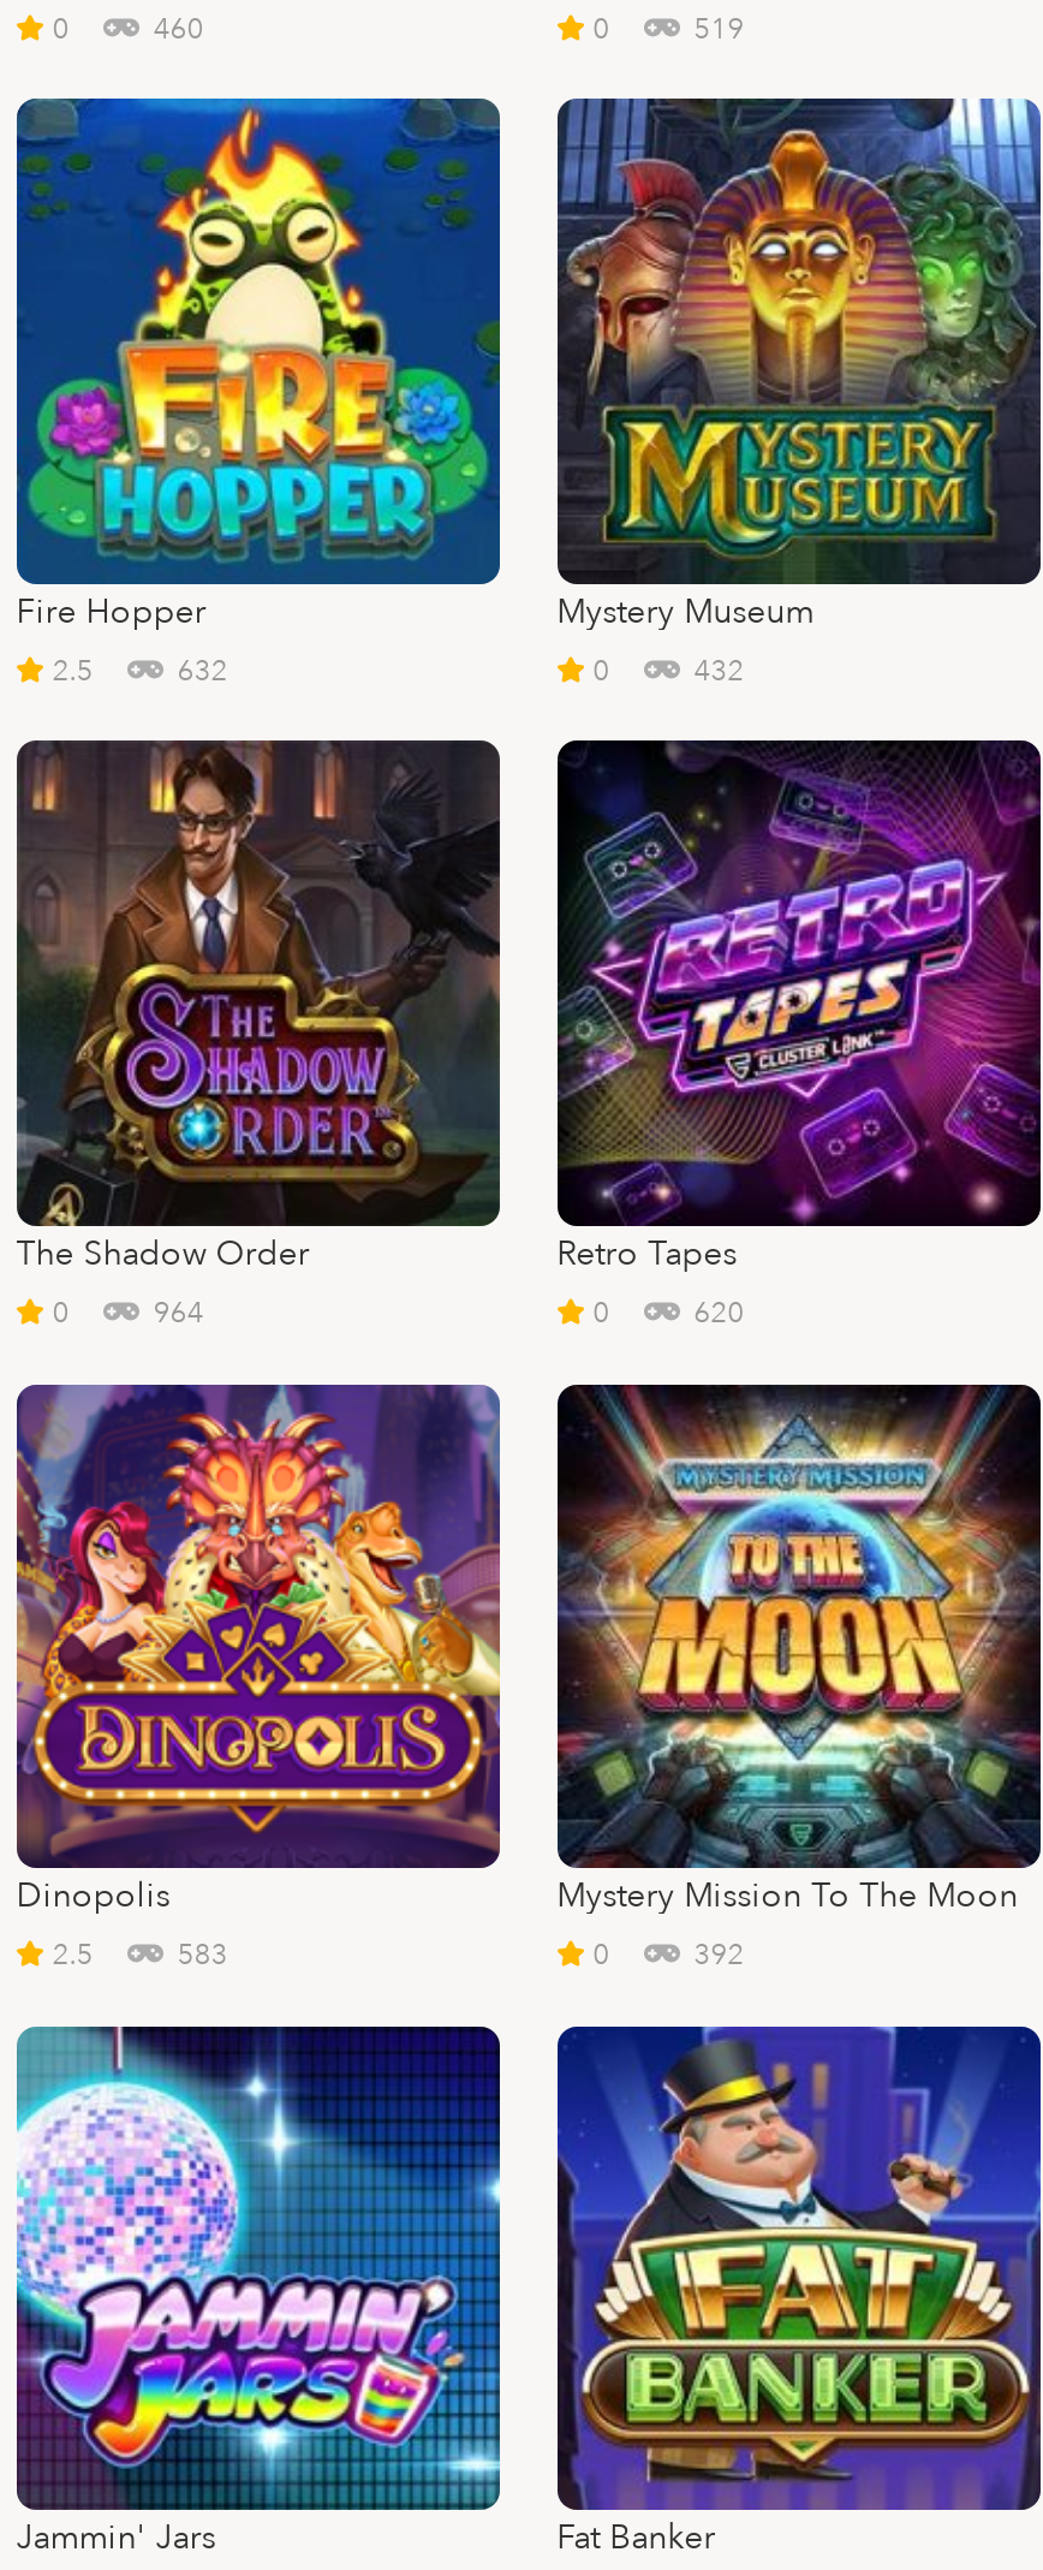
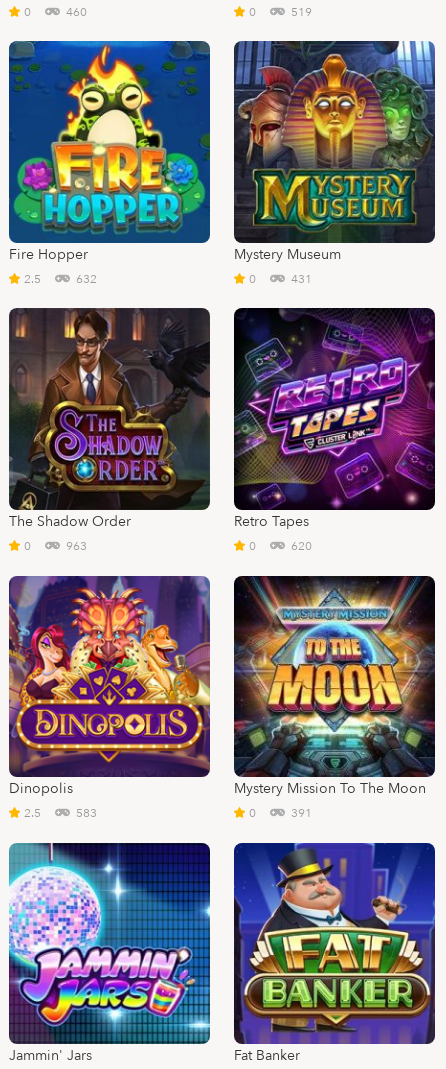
[694,651,744,690] 432 -> [291,271,312,287] 431
[153,1293,204,1332] 964 -> [66,538,87,554] 963
[694,1936,744,1974] 392 -> [291,805,312,821] 391

